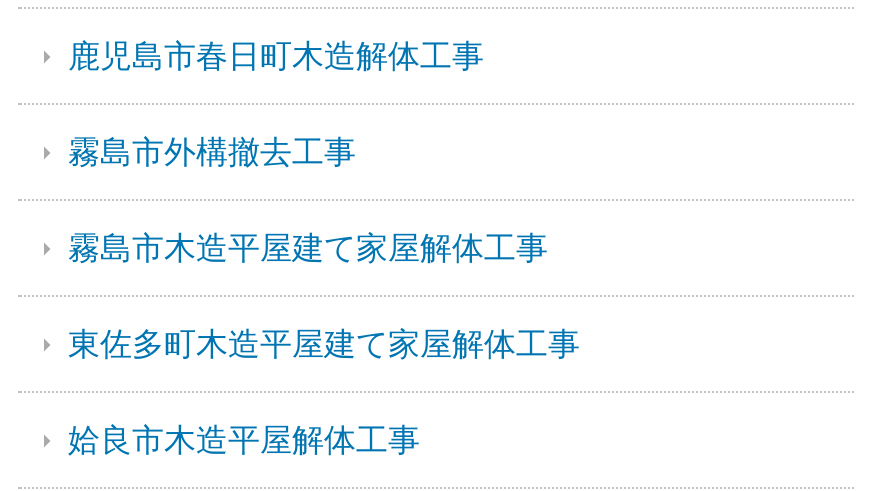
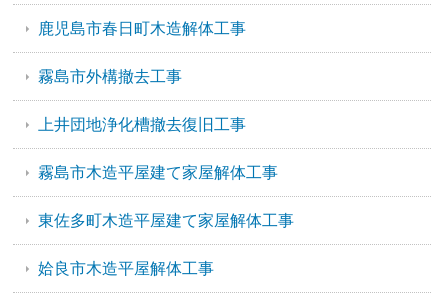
none -> [38,114,246,134] 上井団地浄化槽撤去復旧工事

